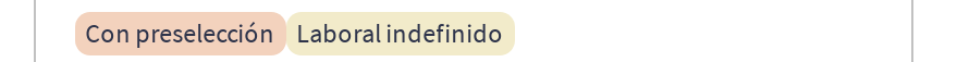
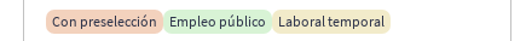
[296,16,503,49] Laboral indefinido -> [169,12,384,30] Empleo público | Laboral temporal

